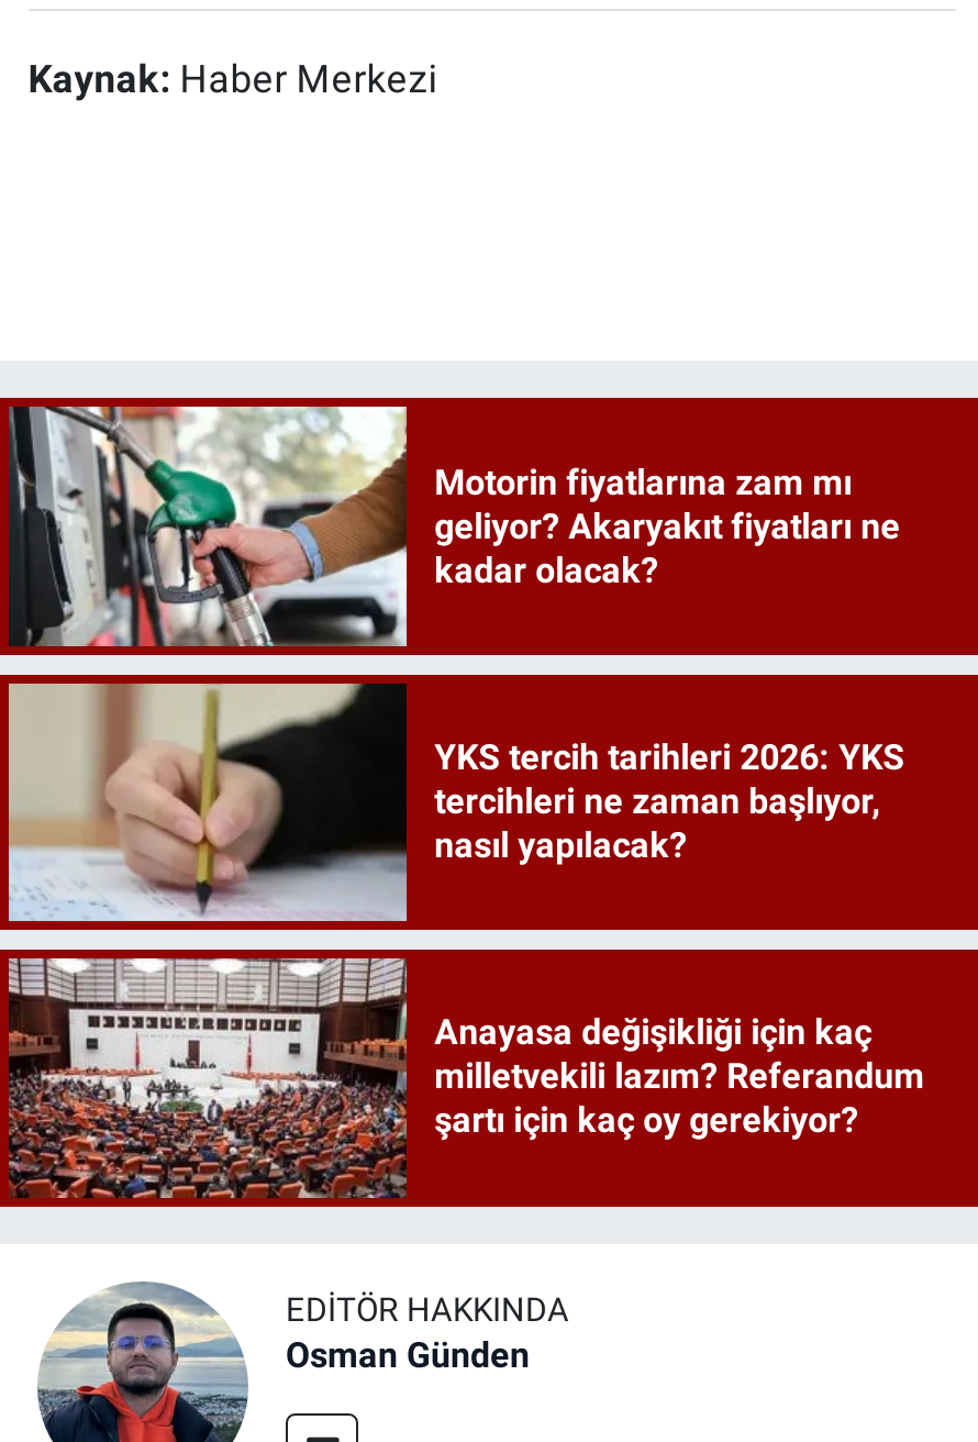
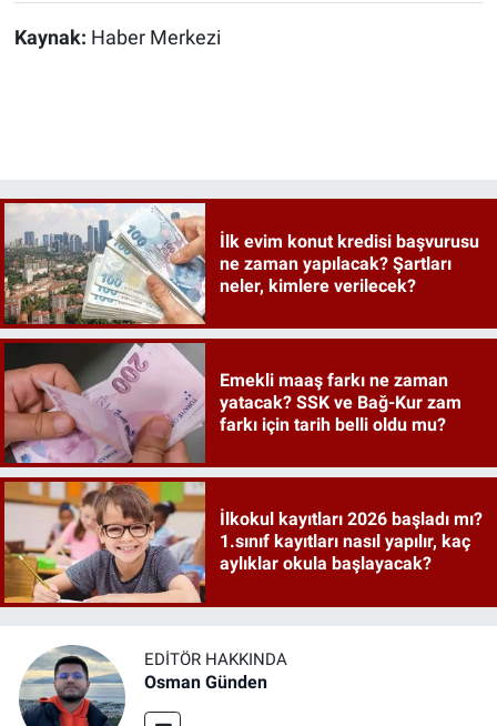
[7,404,900,648] [image] | Motorin fiyatlarına zam mı | geliyor? Akaryakıt fiyatları ne | kadar olacak? -> [3,202,479,325] [image] | İlk evim konut kredisi başvurusu | ne zaman yapılacak? Şartları | neler, kimlere verilecek?
[7,681,905,923] [image] | YKS tercih tarihleri 2026: YKS | tercihleri ne zaman başlıyor, | nasıl yapılacak? -> [3,342,461,464] [image] | Emekli maaş farkı ne zaman | yatacak? SSK ve Bağ-Kur zam | farkı için tarih belli oldu mu?
[7,956,924,1200] [image] | Anayasa değişikliği için kaç | milletvekili lazım? Referandum | şartı için kaç oy gerekiyor? -> [3,481,482,604] [image] | İlkokul kayıtları 2026 başladı mı? | 1.sınıf kayıtları nasıl yapılır, kaç | aylıklar okula başlayacak?

